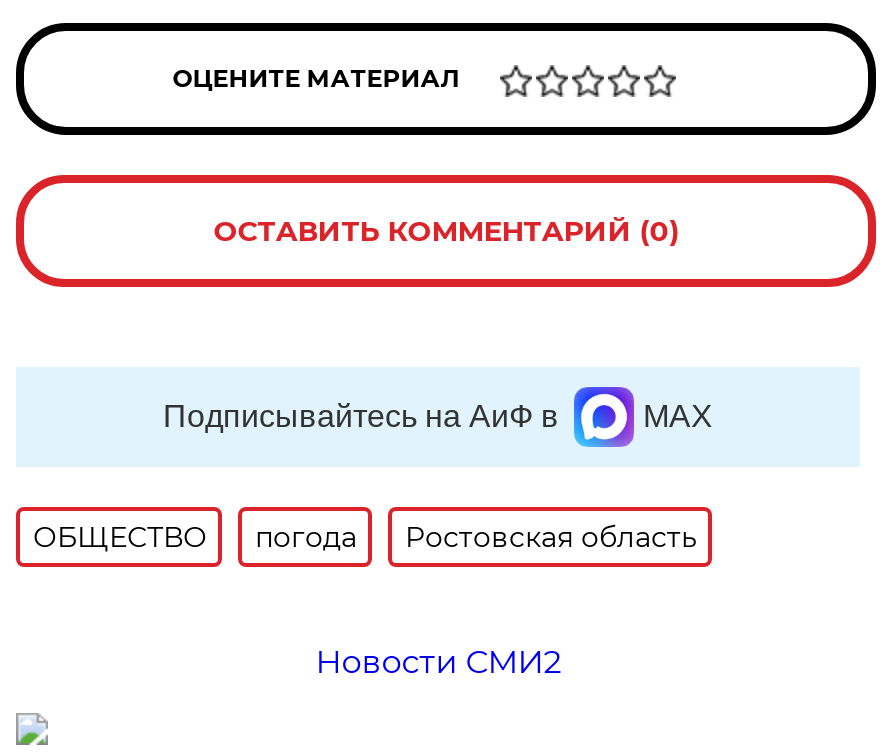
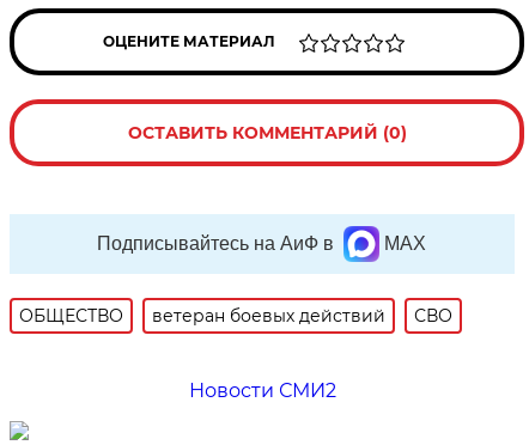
[255,519,697,555] погода | Ростовская область -> [152,305,453,326] ветеран боевых действий | СВО

